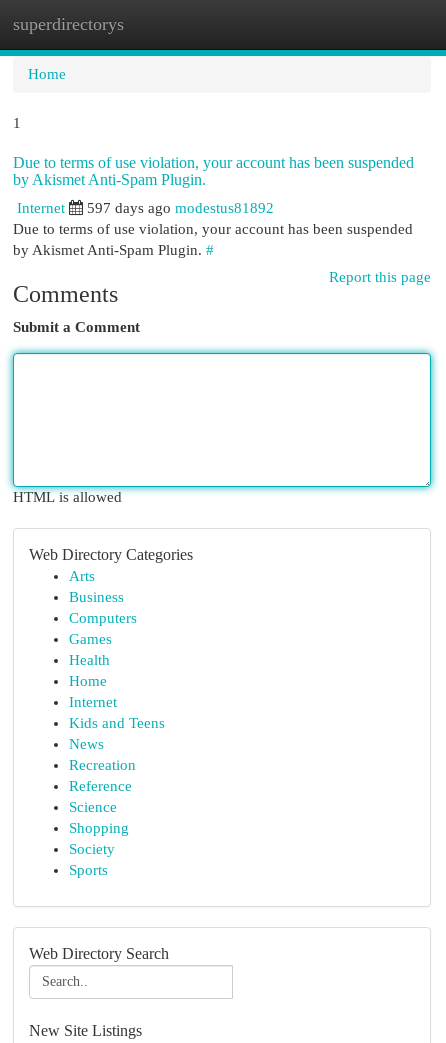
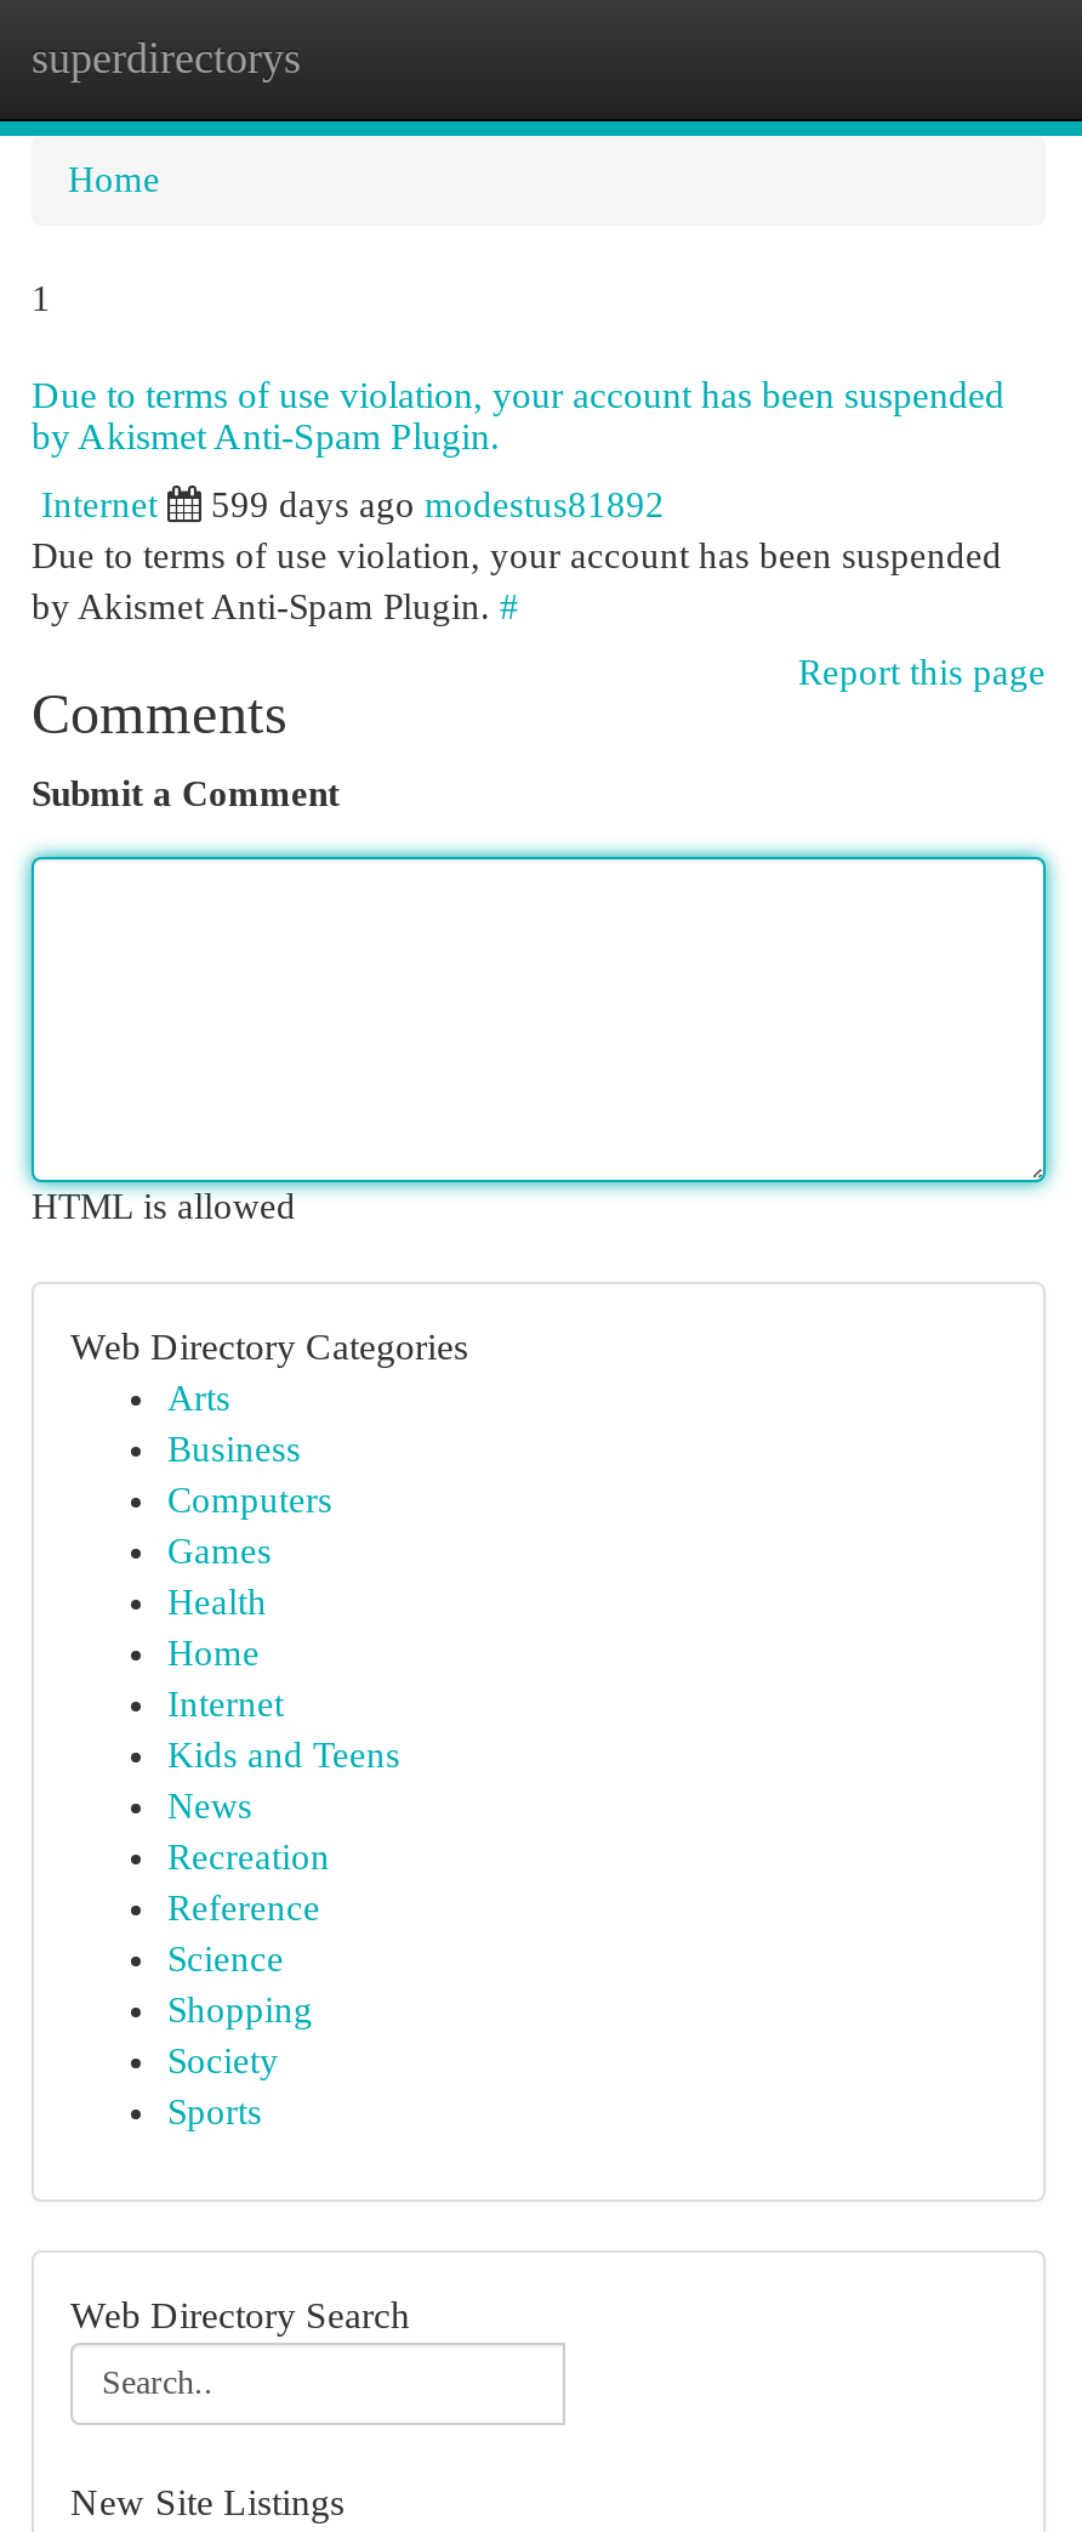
[87,200,274,216] 597 days ago modestus81892 -> [211,486,665,524] 599 days ago modestus81892

